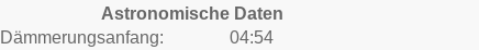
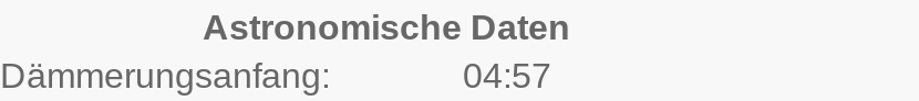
[230,28,274,46] 04:54 -> [463,56,551,94] 04:57

